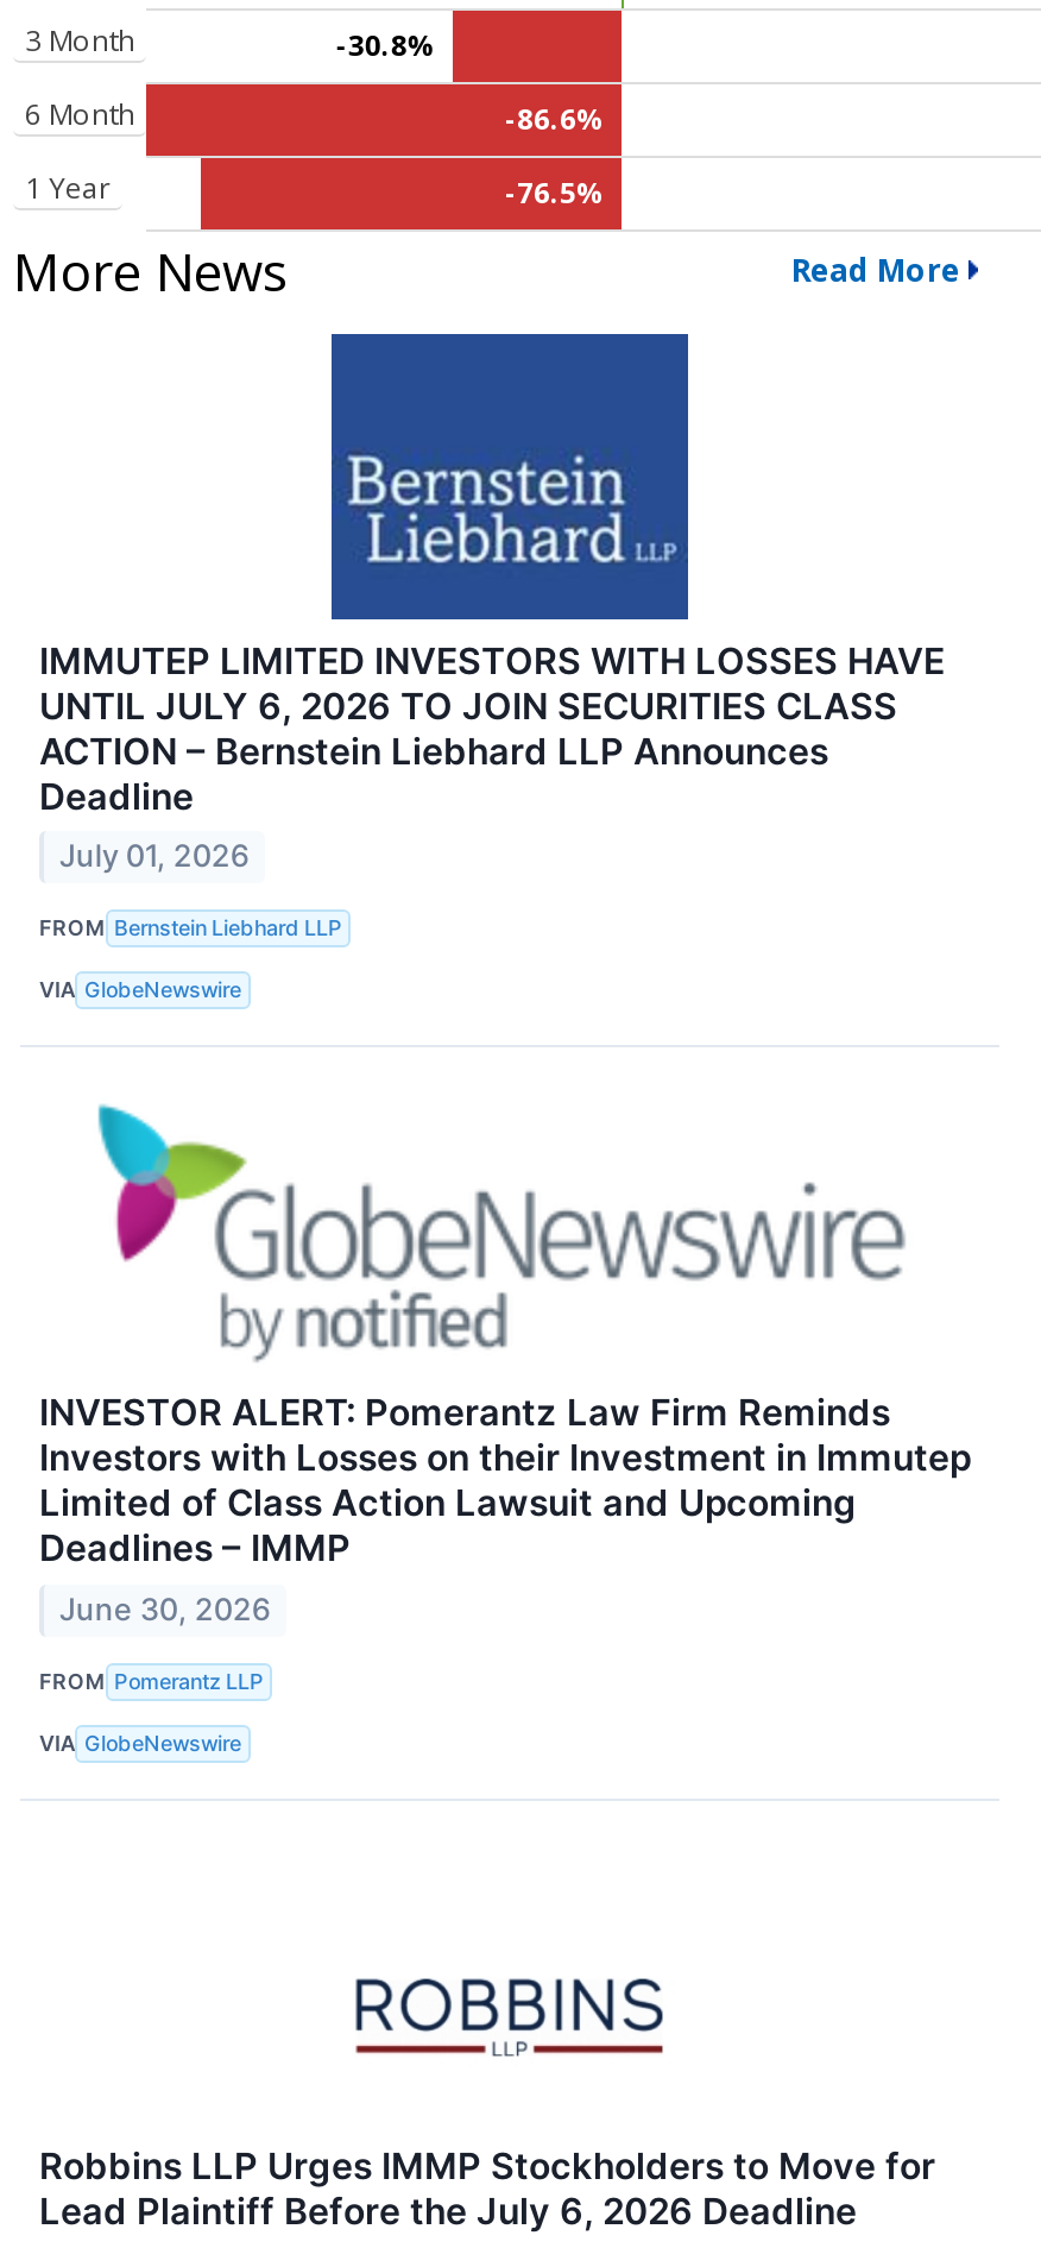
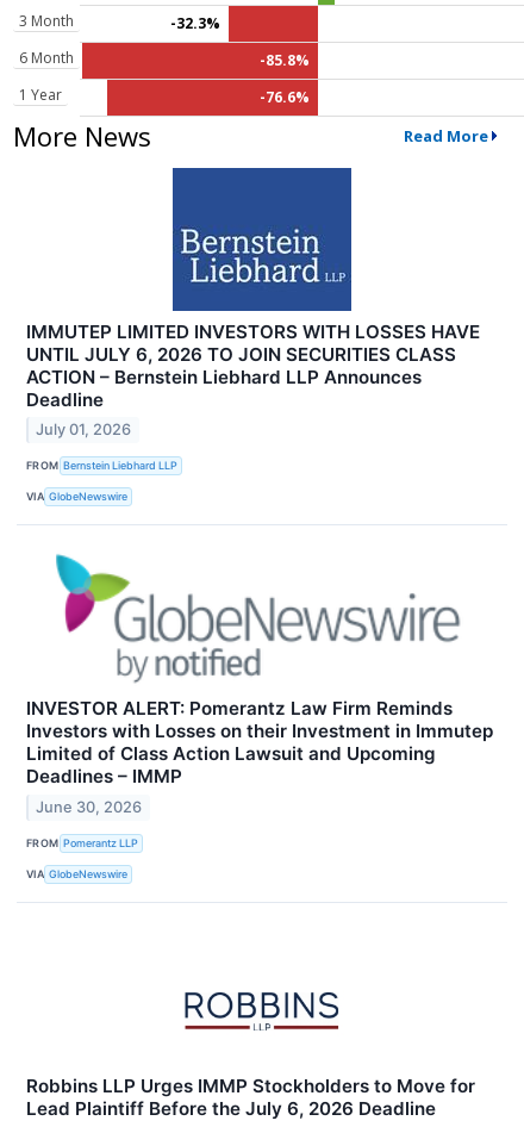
[336,24,436,65] -30.8% -> [171,13,221,33] -32.3%
[505,98,605,138] -86.6% -> [260,50,310,70] -85.8%
[505,172,605,212] -76.5% -> [260,87,310,107] -76.6%

